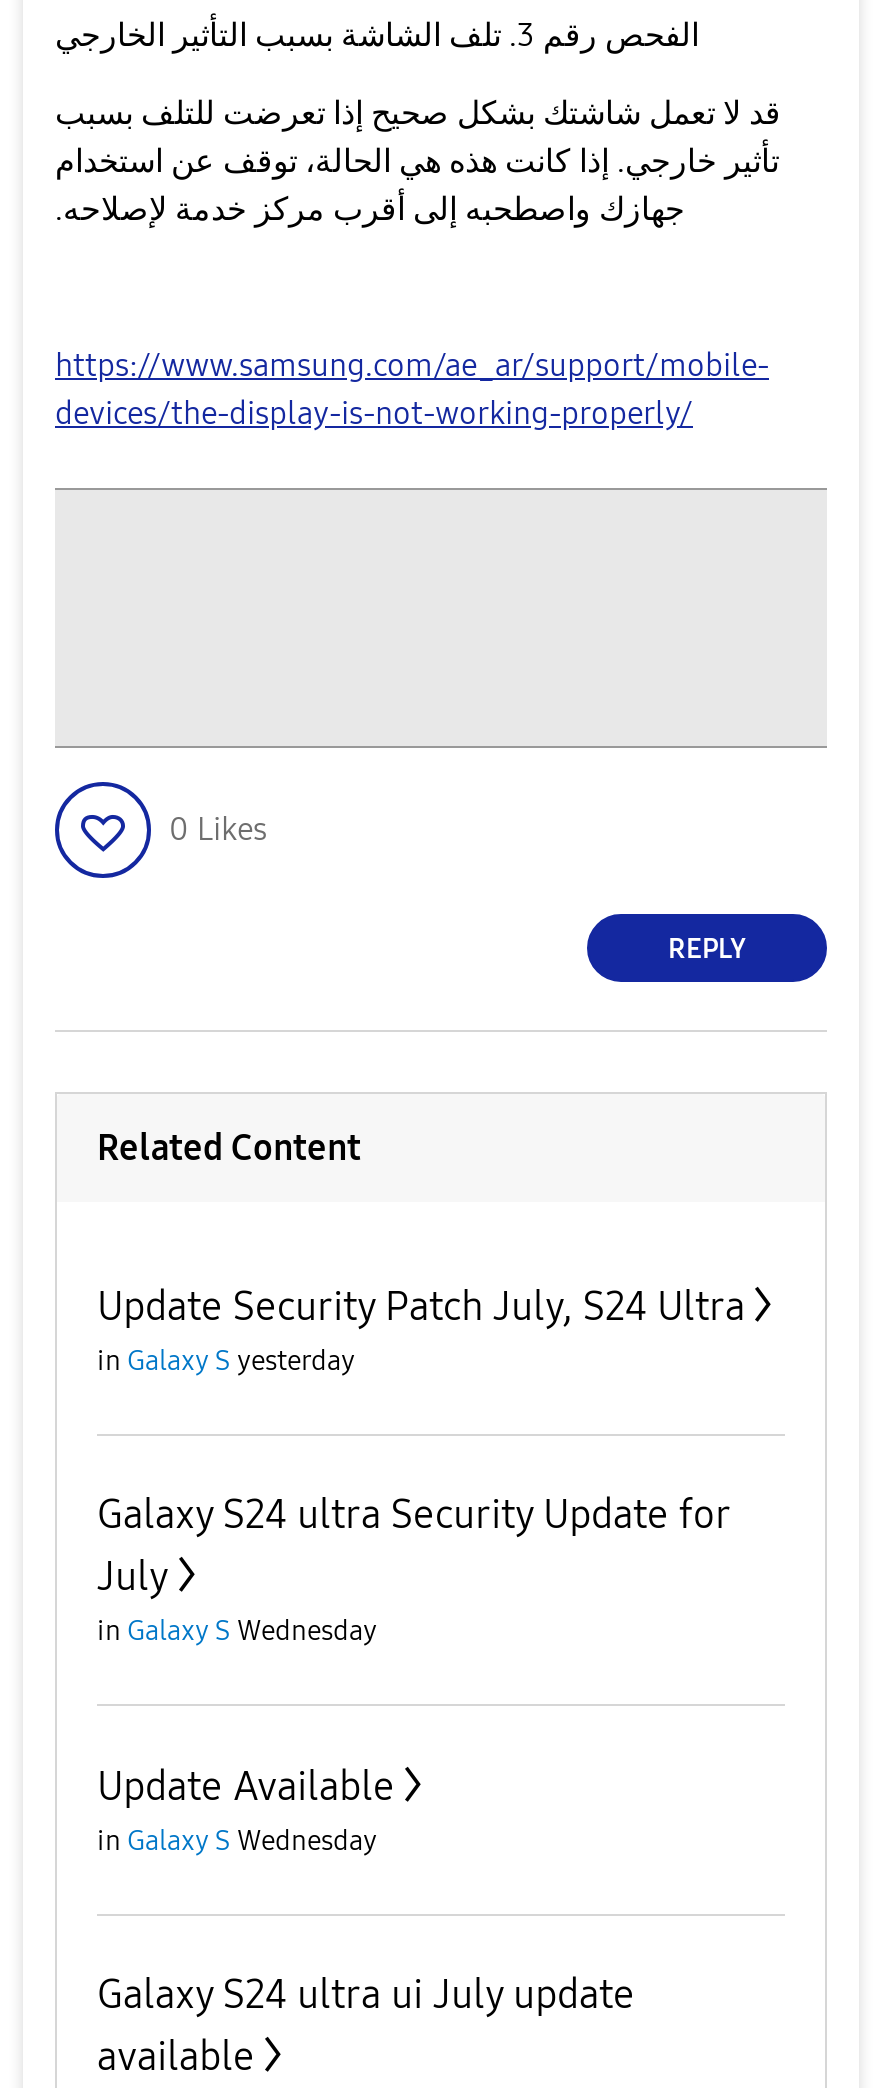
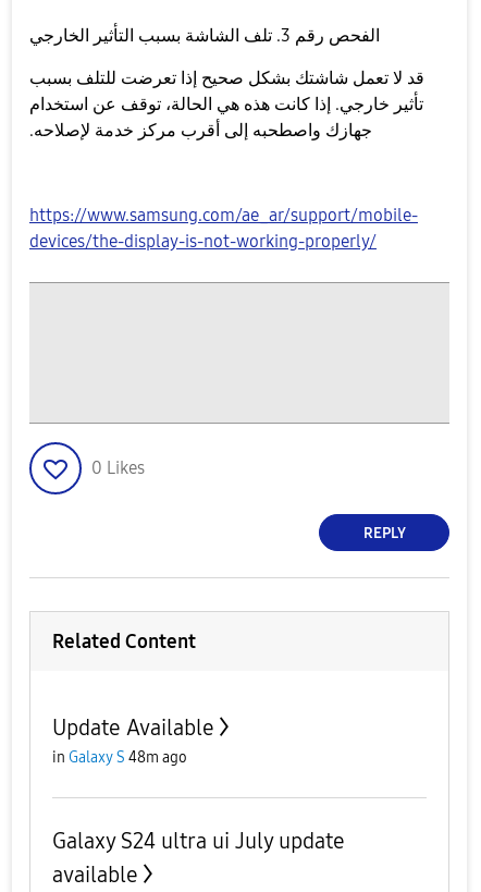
[97,1282,745,1648] Update Security Patch July, S24 Ultra | in Galaxy S yesterday | Galaxy S24 ultra Security Update for | July | in Galaxy S Wednesday -> none
[97,1824,377,1858] in Galaxy S Wednesday -> [52,748,187,767] in Galaxy S 48m ago

